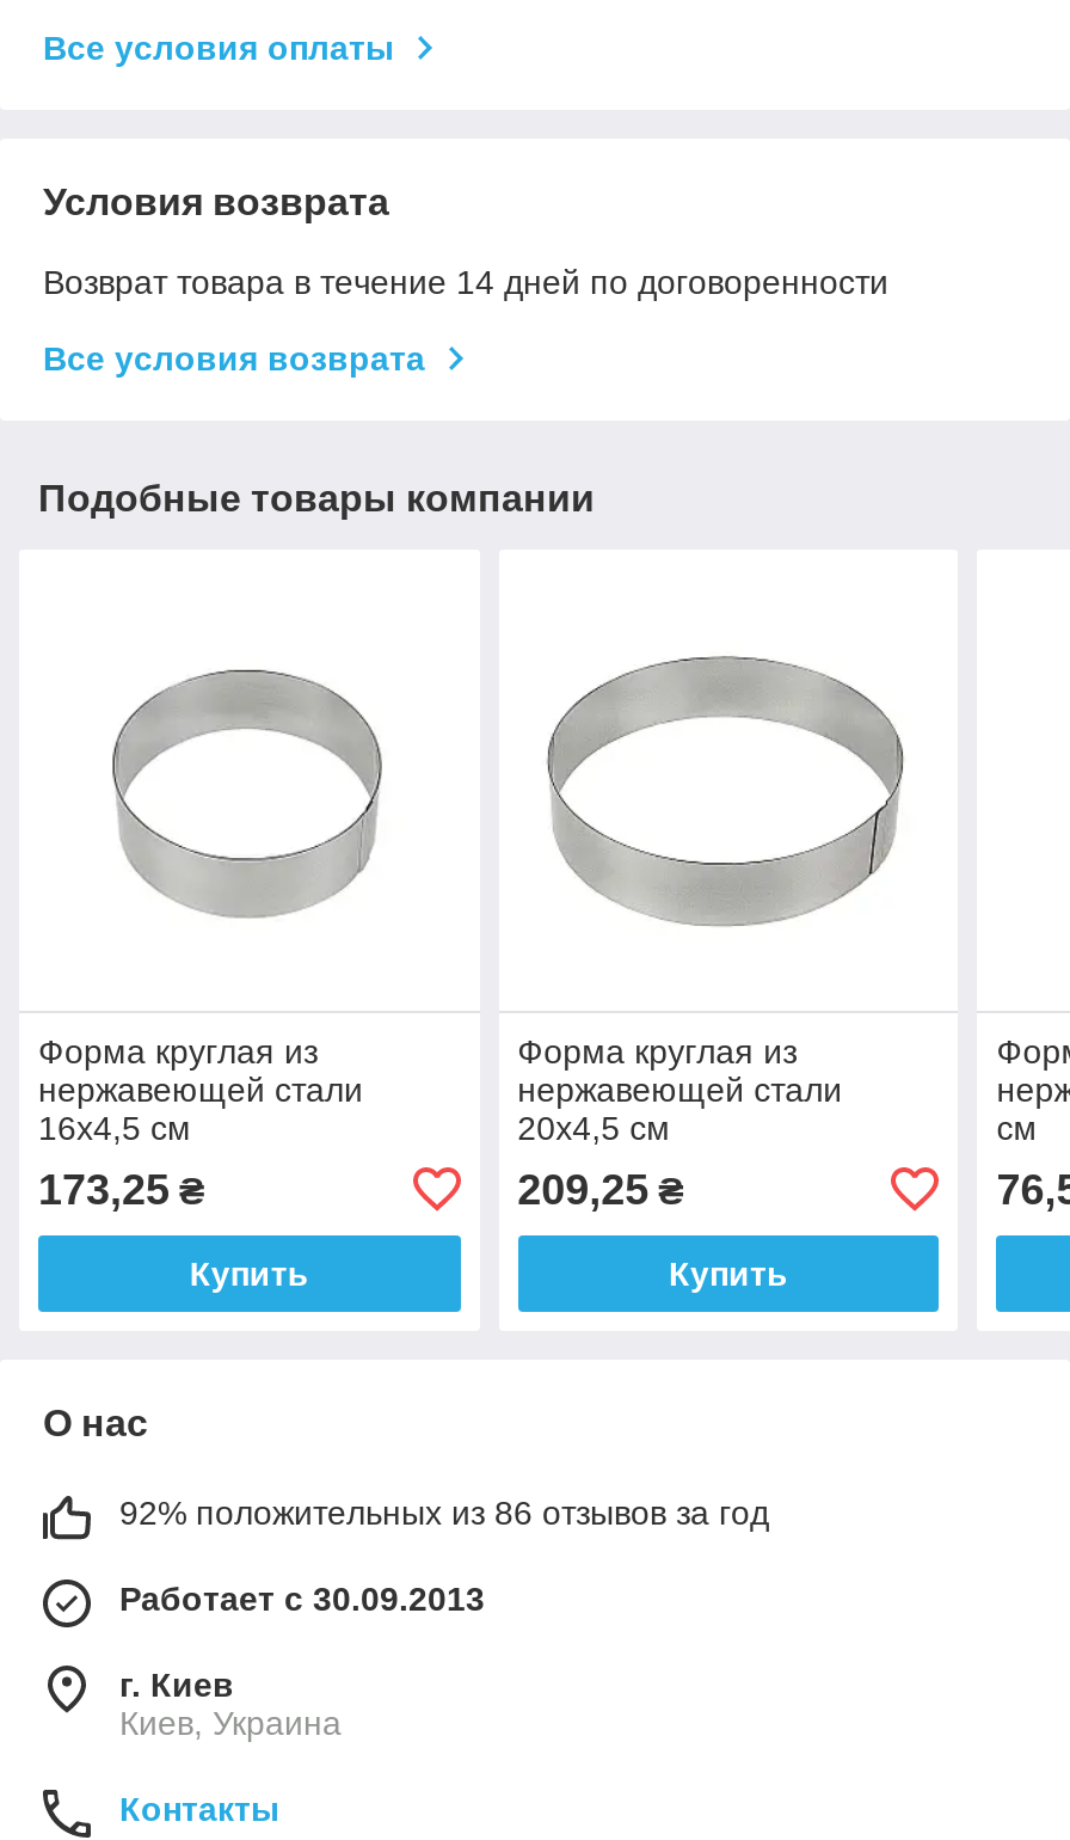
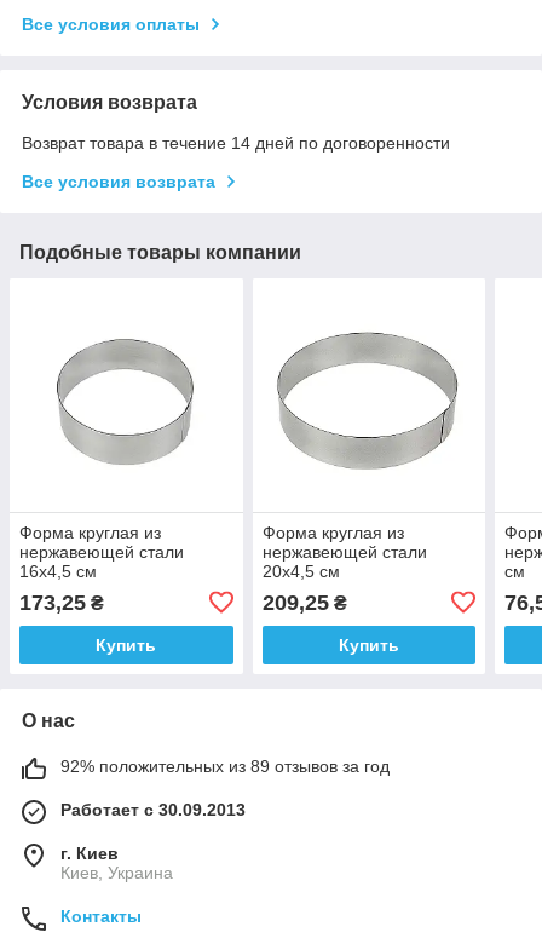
[119,1493,769,1531] 92% положительных из 86 отзывов за год -> [60,756,390,776] 92% положительных из 89 отзывов за год

